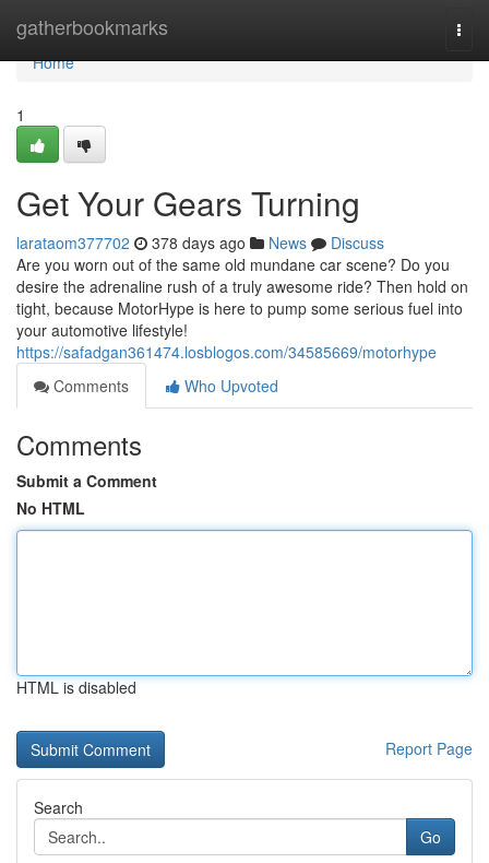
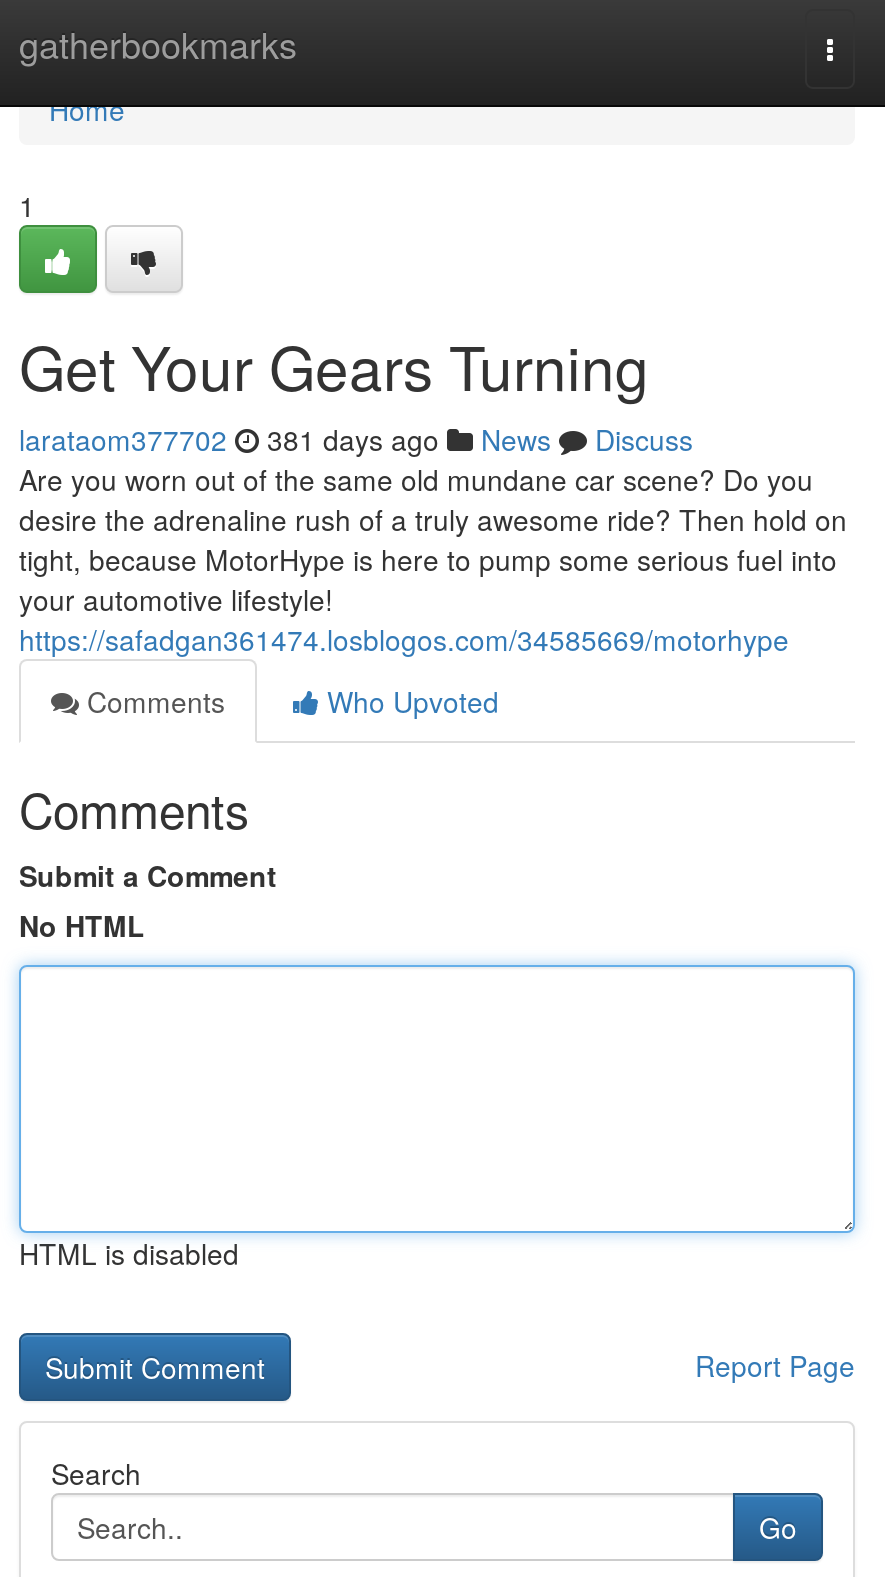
[16,232,384,253] larataom377702 378 days ago News Discuss -> [19,419,693,459] larataom377702 381 days ago News Discuss

